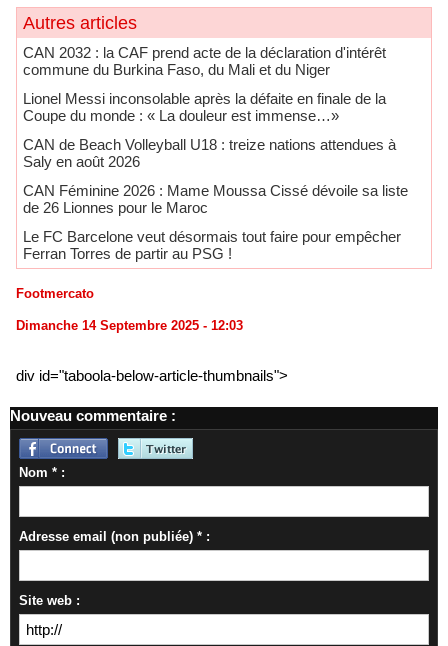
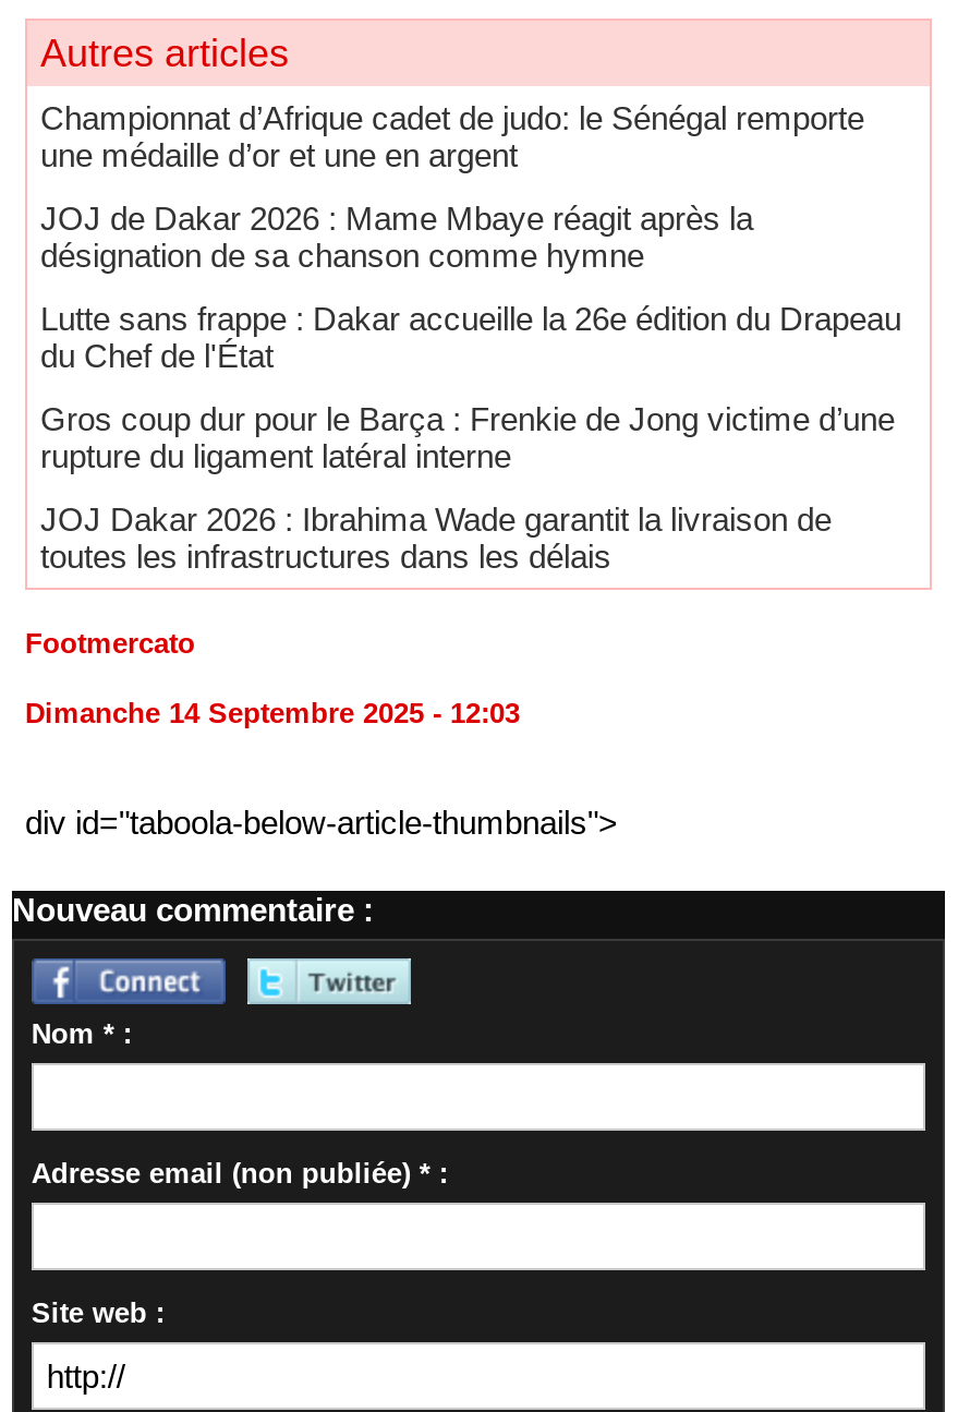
[23,44,386,78] CAN 2032 : la CAF prend acte de la déclaration d'intérêt | commune du Burkina Faso, du Mali et du Niger -> [40,99,864,173] Championnat d’Afrique cadet de judo: le Sénégal remporte | une médaille d’or et une en argent
[23,90,386,124] Lionel Messi inconsolable après la défaite en finale de la | Coupe du monde : « La douleur est immense…» -> [40,200,753,274] JOJ de Dakar 2026 : Mame Mbaye réagit après la | désignation de sa chanson comme hymne
[23,136,396,170] CAN de Beach Volleyball U18 : treize nations attendues à | Saly en août 2026 -> [40,300,901,374] Lutte sans frappe : Dakar accueille la 26e édition du Drapeau | du Chef de l'État
[23,182,408,216] CAN Féminine 2026 : Mame Moussa Cissé dévoile sa liste | de 26 Lionnes pour le Maroc -> [40,400,895,474] Gros coup dur pour le Barça : Frenkie de Jong victime d’une | rupture du ligament latéral interne
[23,228,401,262] Le FC Barcelone veut désormais tout faire pour empêcher | Ferran Torres de partir au PSG ! -> [40,500,832,575] JOJ Dakar 2026 : Ibrahima Wade garantit la livraison de | toutes les infrastructures dans les délais

